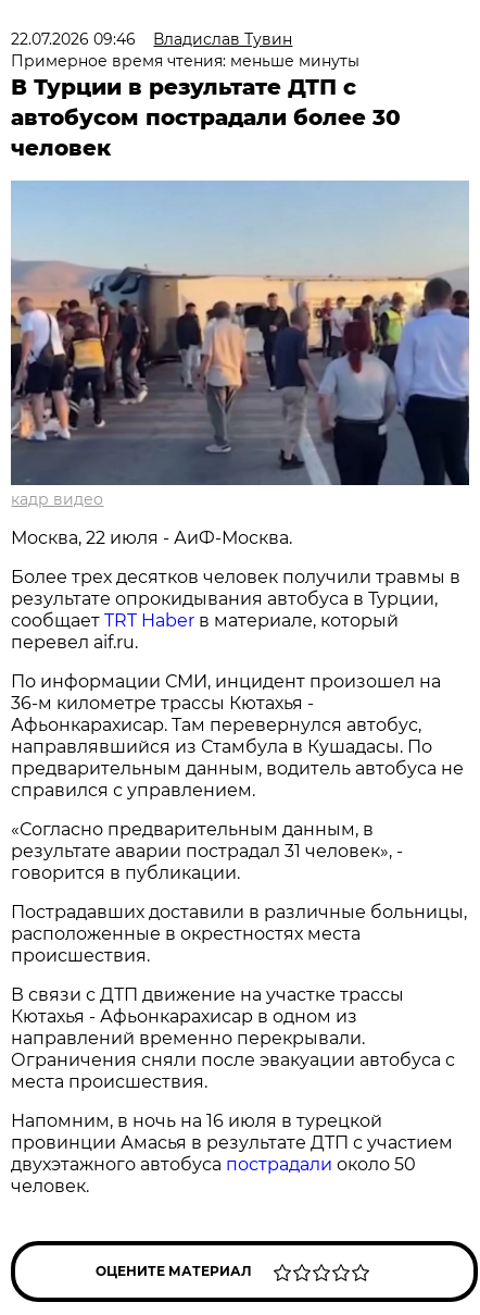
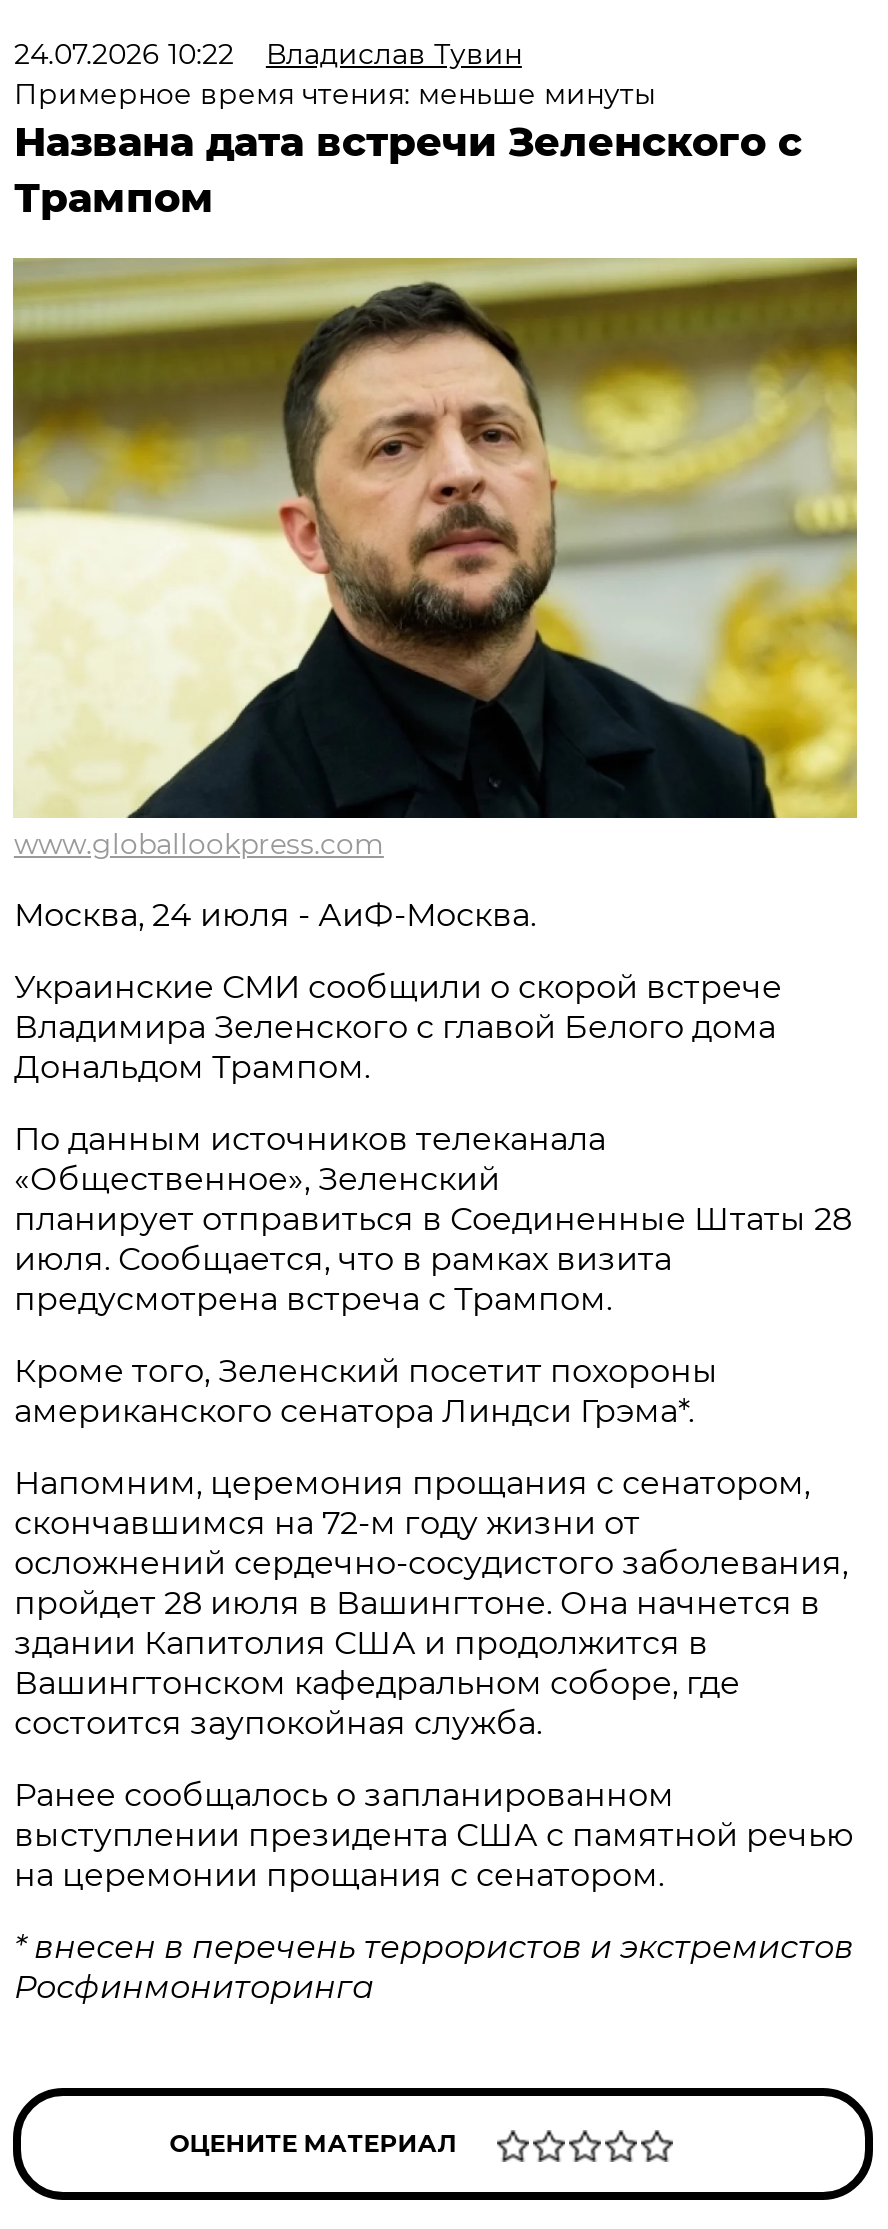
[11,29,293,49] 22.07.2026 09:46 Владислав Тувин -> [14,36,522,72] 24.07.2026 10:22 Владислав Тувин
[11,74,401,161] В Турции в результате ДТП с | автобусом пострадали более 30 | человек -> [14,118,802,222] Названа дата встречи Зеленского с | Трампом
[10,181,470,509] [image] | кадр видео -> [11,256,859,862] [image] | www.globallookpress.com
[11,528,293,548] Москва, 22 июля - АиФ-Москва. -> [14,896,536,934] Москва, 24 июля - АиФ-Москва.
[11,567,461,653] Более трех десятков человек получили травмы в | результате опрокидывания автобуса в Турции, | сообщает TRT Haber в материале, который | перевел aif.ru. -> [14,968,782,1086] Украинские СМИ сообщили о скорой встрече | Владимира Зеленского с главой Белого дома | Дональдом Трампом.
[11,671,464,801] По информации СМИ, инцидент произошел на | 36-м километре трассы Кютахья - | Афьонкарахисар. Там перевернулся автобус, | направлявшийся из Стамбула в Кушадасы. По | предварительным данным, водитель автобуса не | справился с управлением. -> [14,1120,852,1318] По данным источников телеканала | «Общественное», Зеленский | планирует отправиться в Соединенные Штаты 28 | июля. Сообщается, что в рамках визита | предусмотрена встреча с Трампом.
[11,819,403,883] «Согласно предварительным данным, в | результате аварии пострадал 31 человек», - | говорится в публикации. -> [14,1352,718,1430] Кроме того, Зеленский посетит похороны | американского сенатора Линдси Грэма*.
[11,902,467,966] Пострадавших доставили в различные больницы, | расположенные в окрестностях места | происшествия. -> [14,1464,848,1742] Напомним, церемония прощания с сенатором, | скончавшимся на 72-м году жизни от | осложнений сердечно-сосудистого заболевания, | пройдет 28 июля в Вашингтоне. Она начнется в | здании Капитолия США и продолжится в | Вашингтонском кафедральном соборе, где | состоится заупокойная служба.
[11,984,455,1092] В связи с ДТП движение на участке трассы | Кютахья - Афьонкарахисар в одном из | направлений временно перекрывали. | Ограничения сняли после эвакуации автобуса с | места происшествия. -> [14,1776,854,1894] Ранее сообщалось о запланированном | выступлении президента США с памятной речью | на церемонии прощания с сенатором.
[11,1111,453,1196] Напомним, в ночь на 16 июля в турецкой | провинции Амасья в результате ДТП с участием | двухэтажного автобуса пострадали около 50 | человек. -> [14,1928,854,2006] * внесен в перечень террористов и экстремистов | Росфинмониторинга

